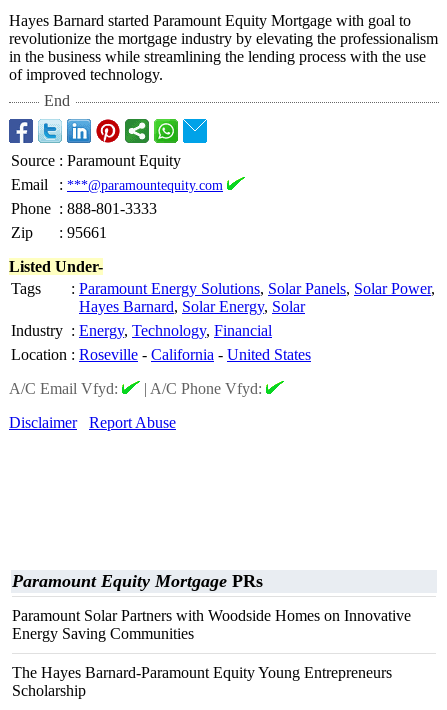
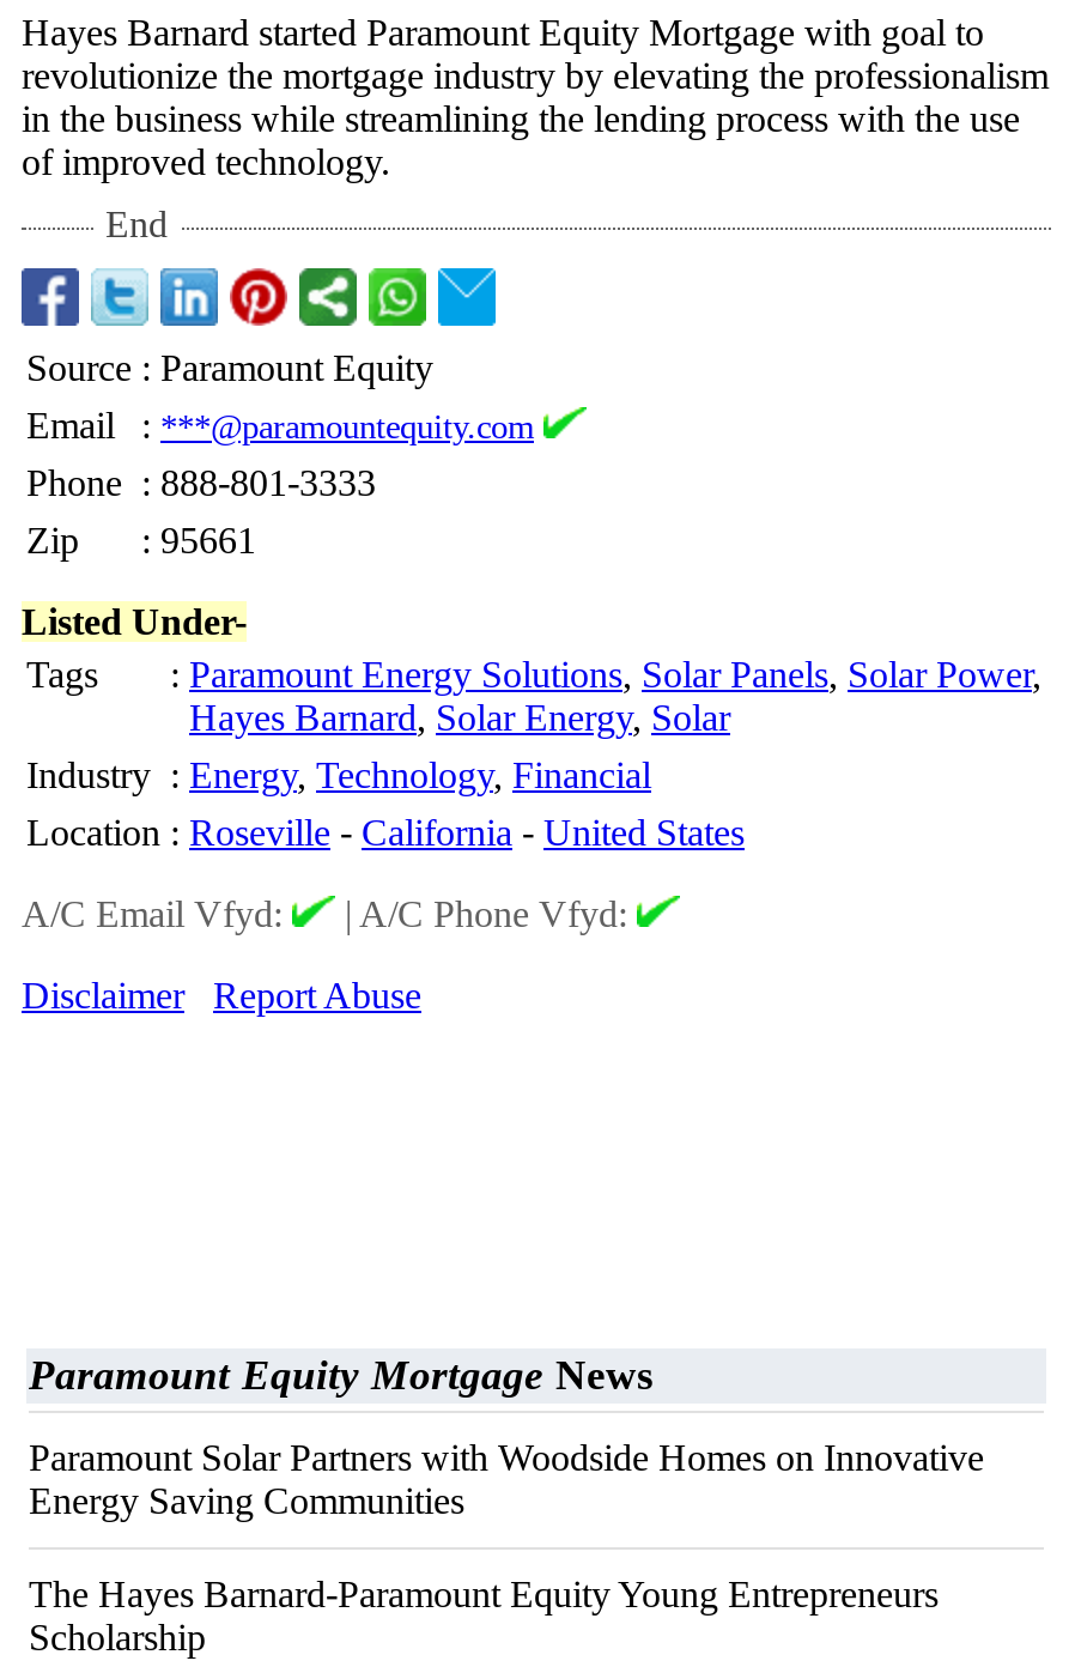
[12,571,263,591] Paramount Equity Mortgage PRs -> [29,1351,654,1399] Paramount Equity Mortgage News

